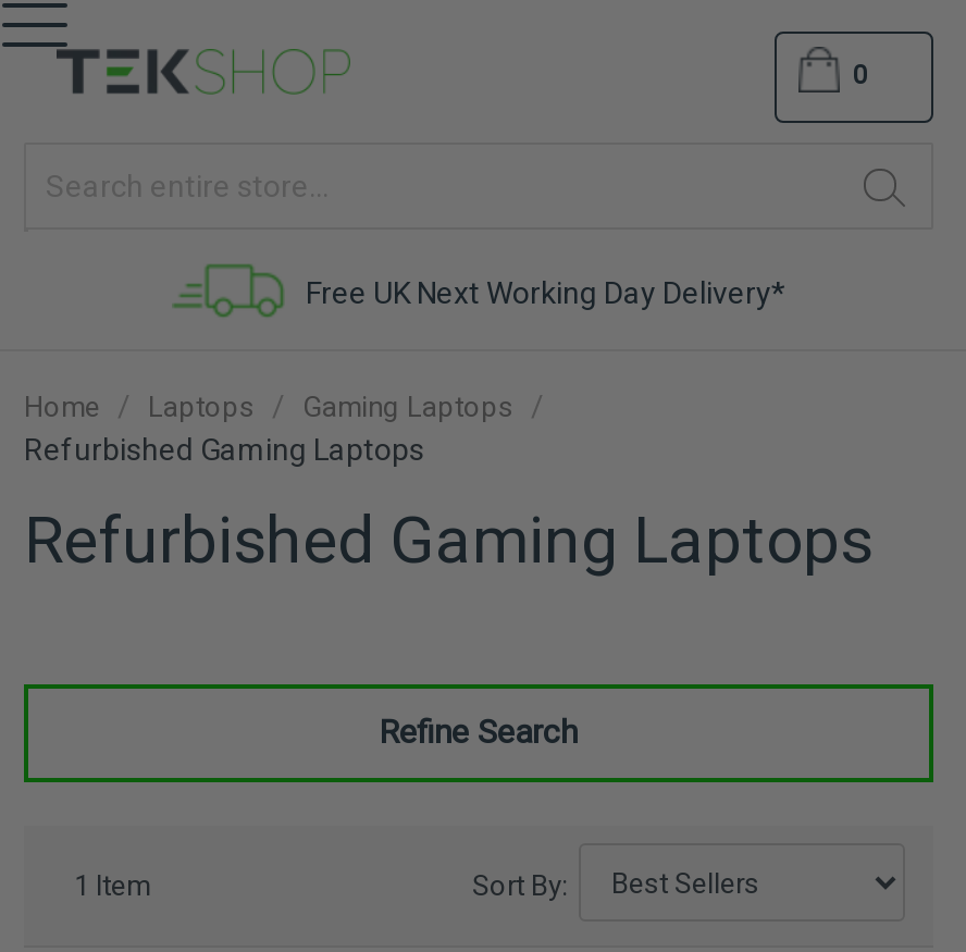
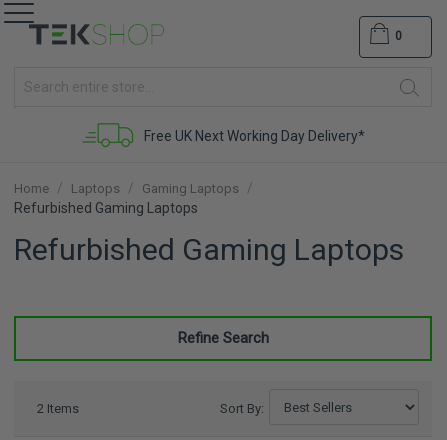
[74,869,150,902] 1 Item -> [37,401,79,416] 2 Items

